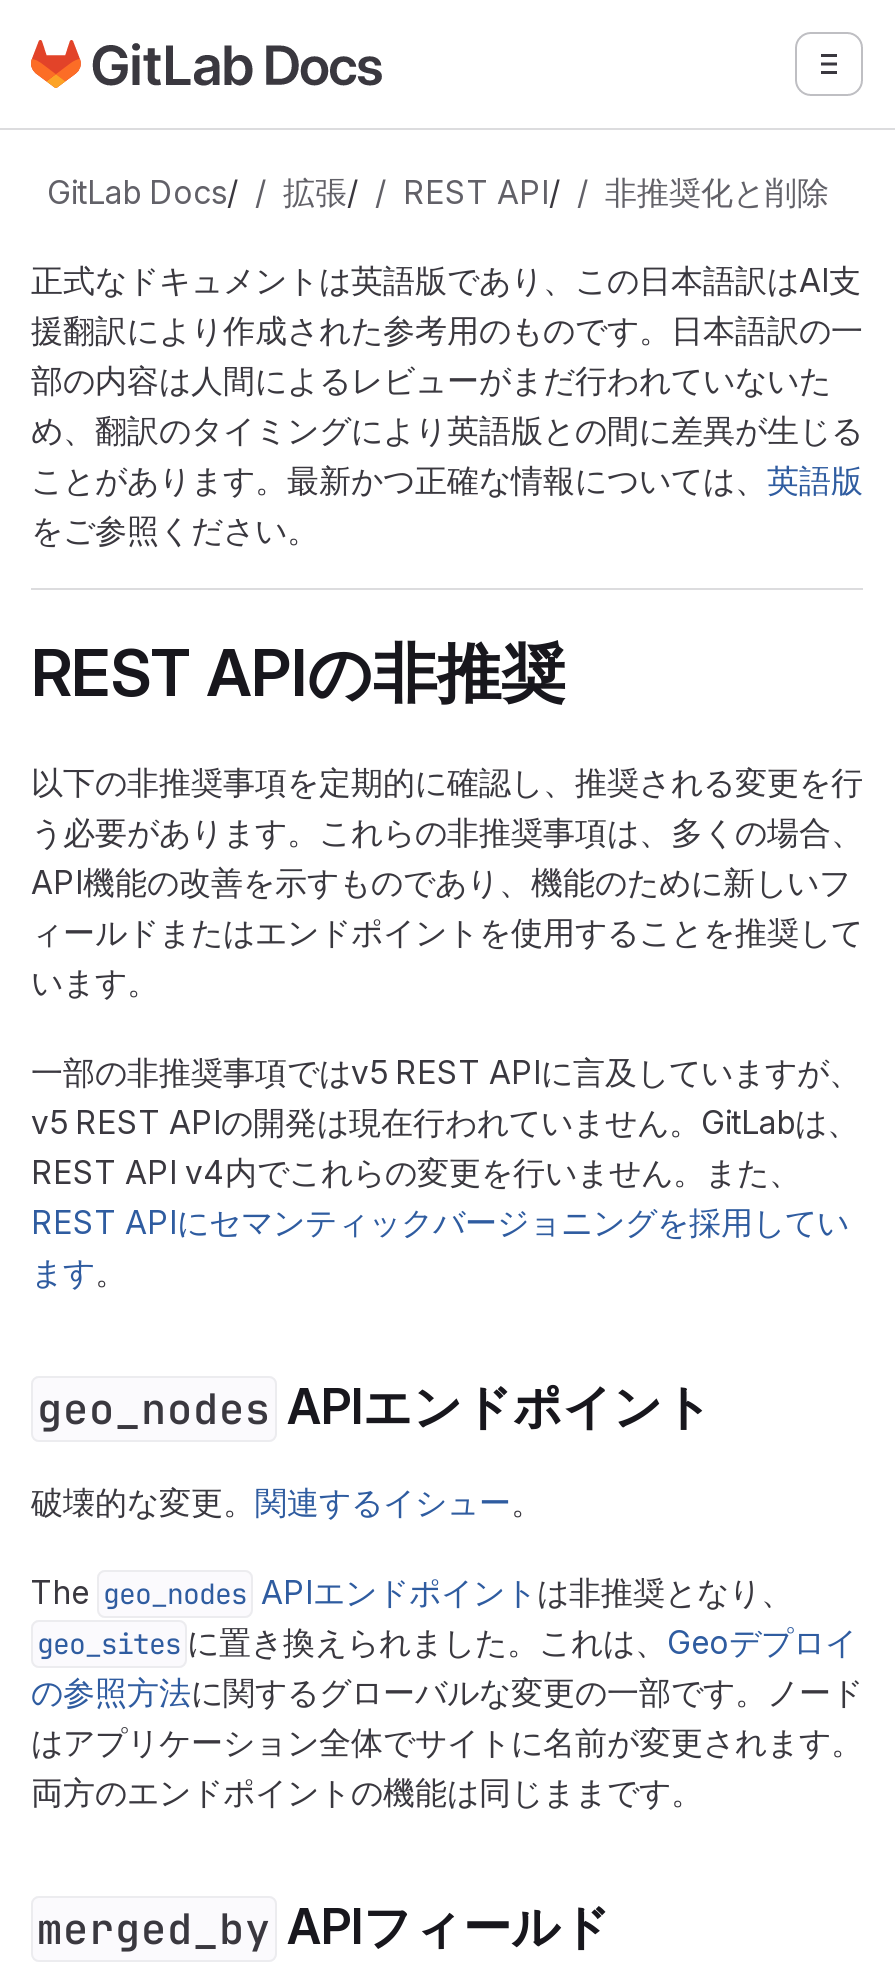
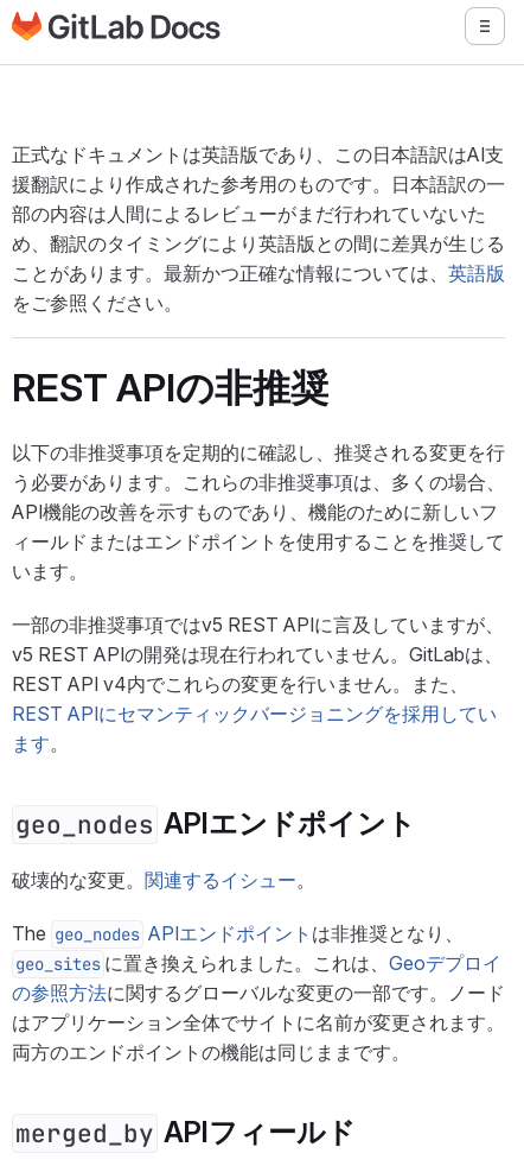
[47,172,829,212] GitLab Docs/ | 拡張/ | REST API/ | 非推奨化と削除 -> none

